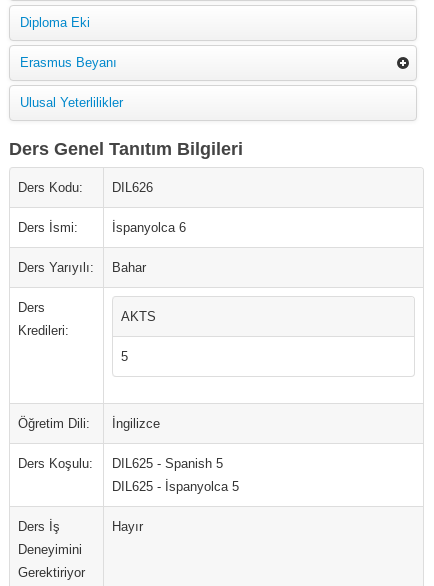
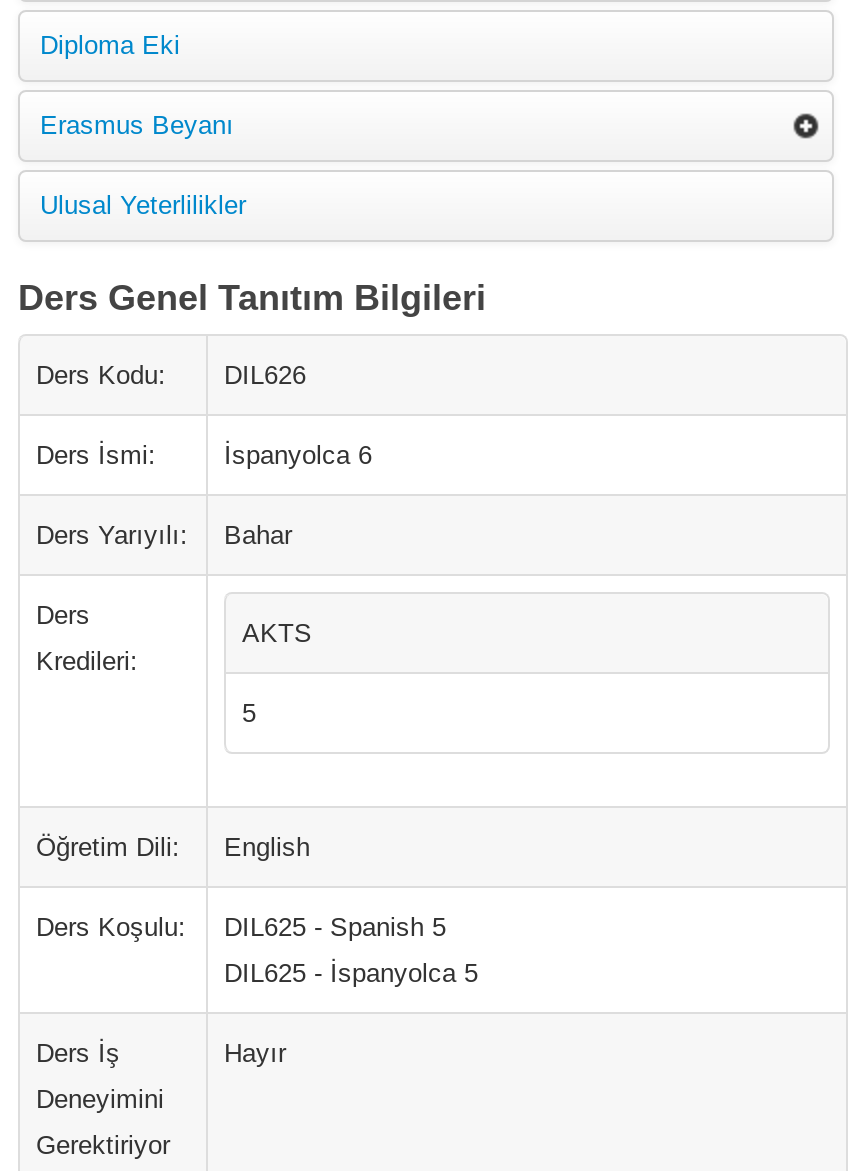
[112,416,160,431] İngilizce -> [224,832,310,862] English

